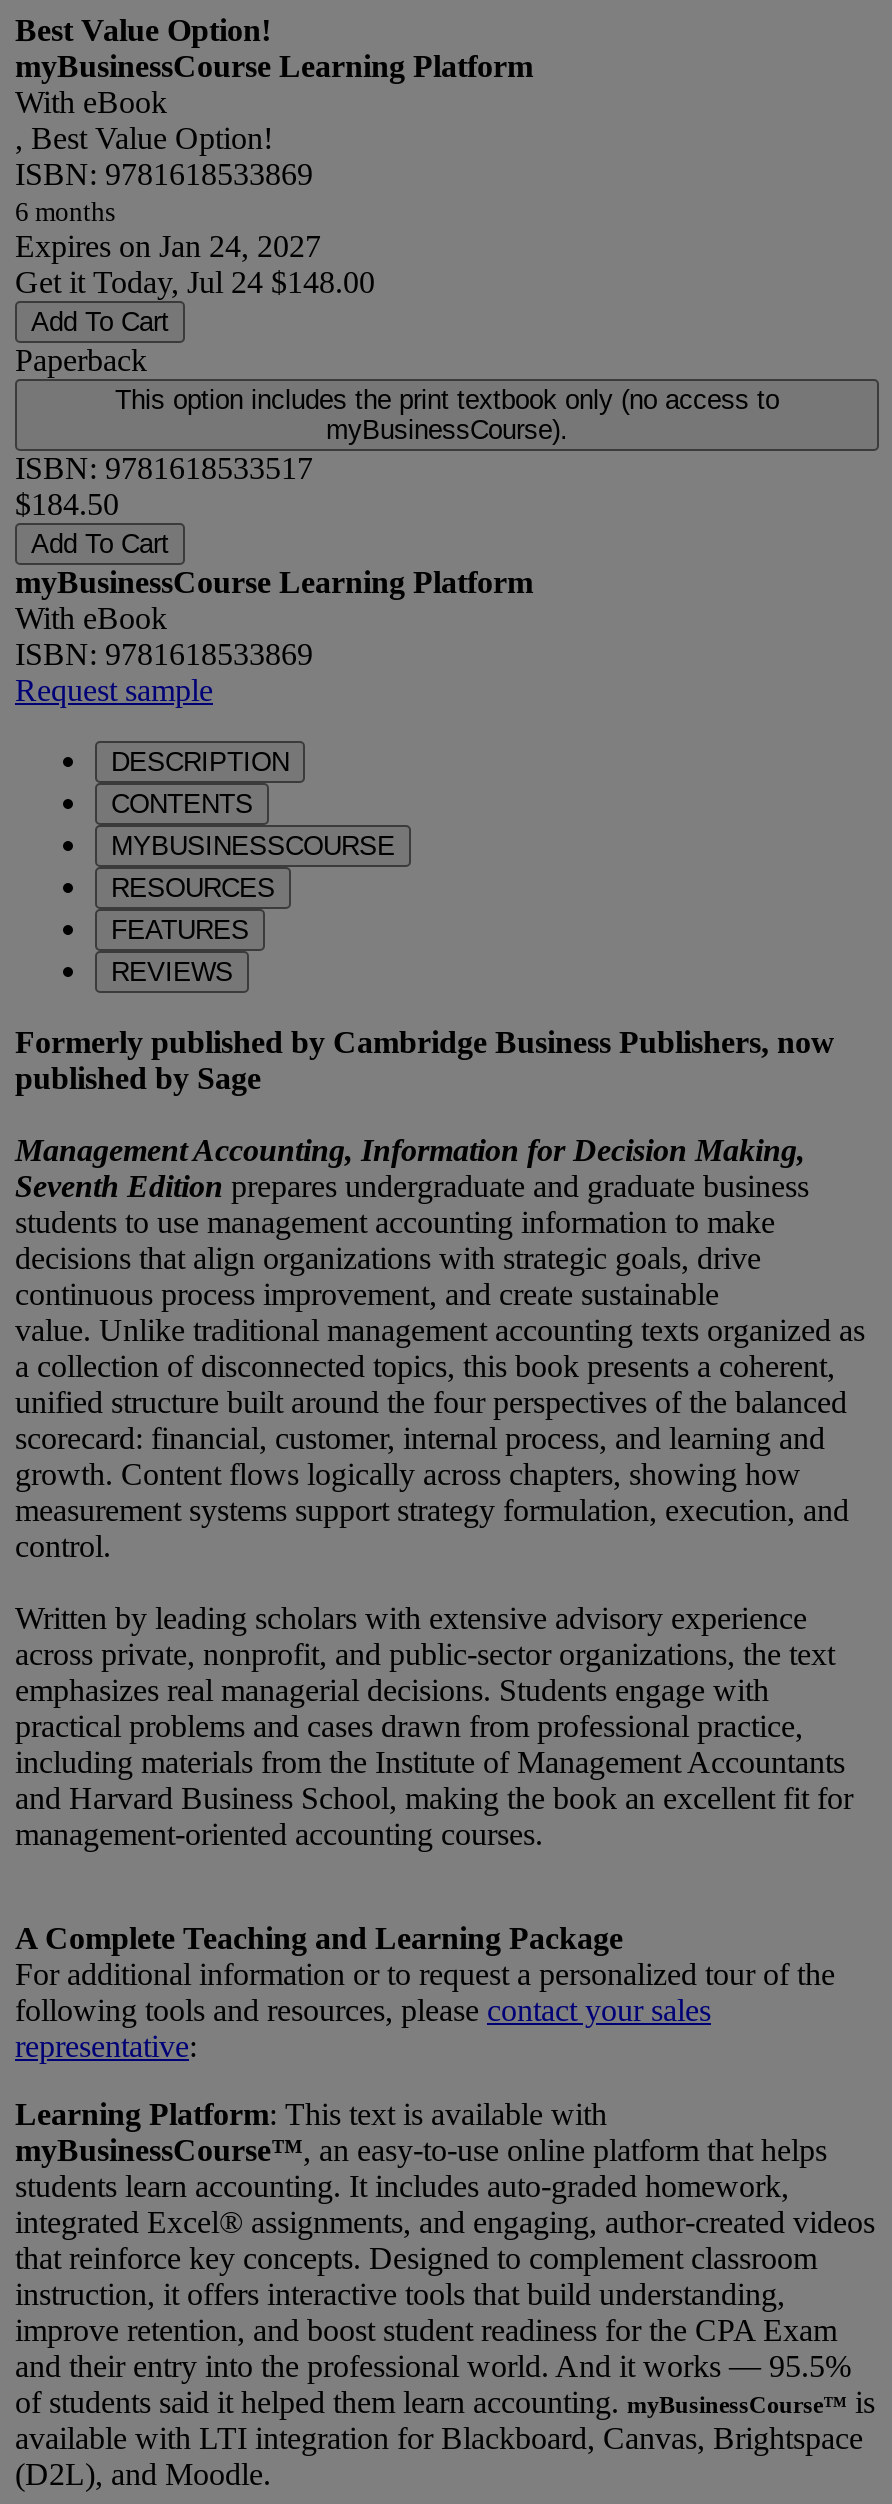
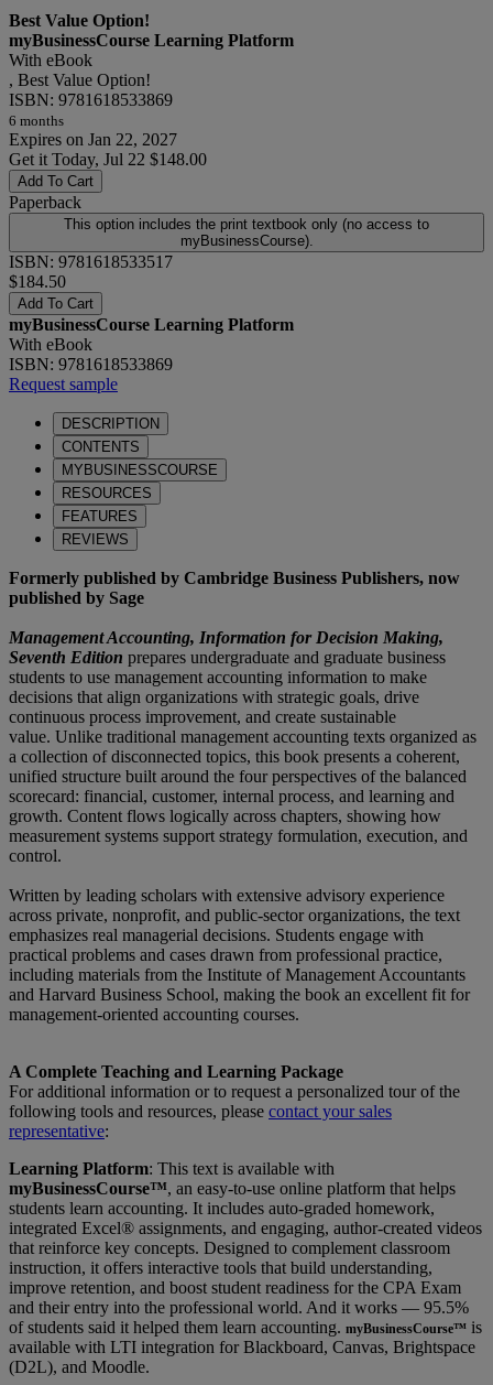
[15,229,321,263] Expires on Jan 24, 2027 -> [9,130,177,149] Expires on Jan 22, 2027
[15,265,375,299] Get it Today, Jul 24 $148.00 -> [9,150,207,168] Get it Today, Jul 22 $148.00

